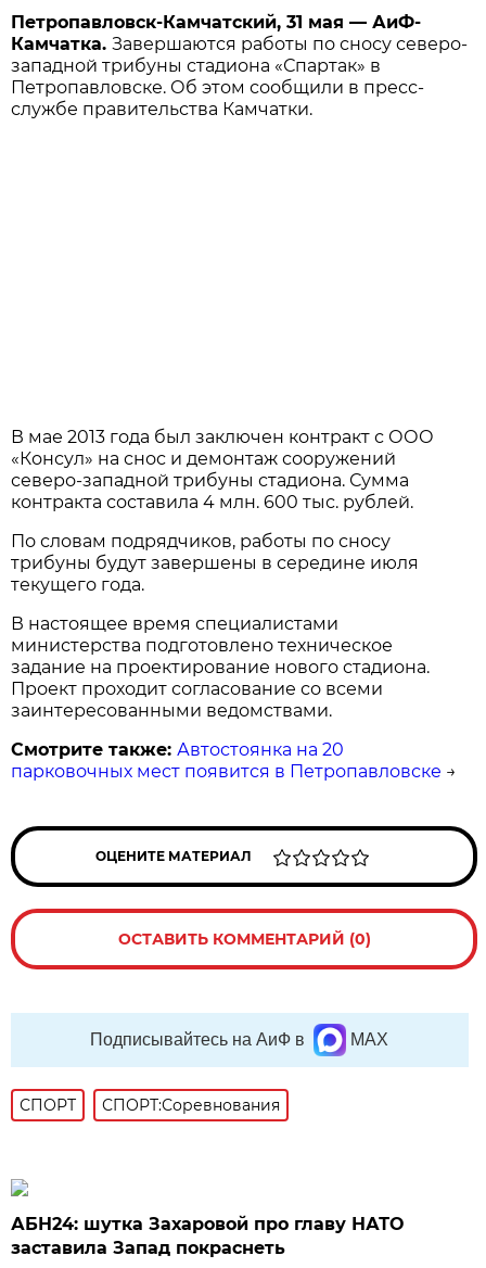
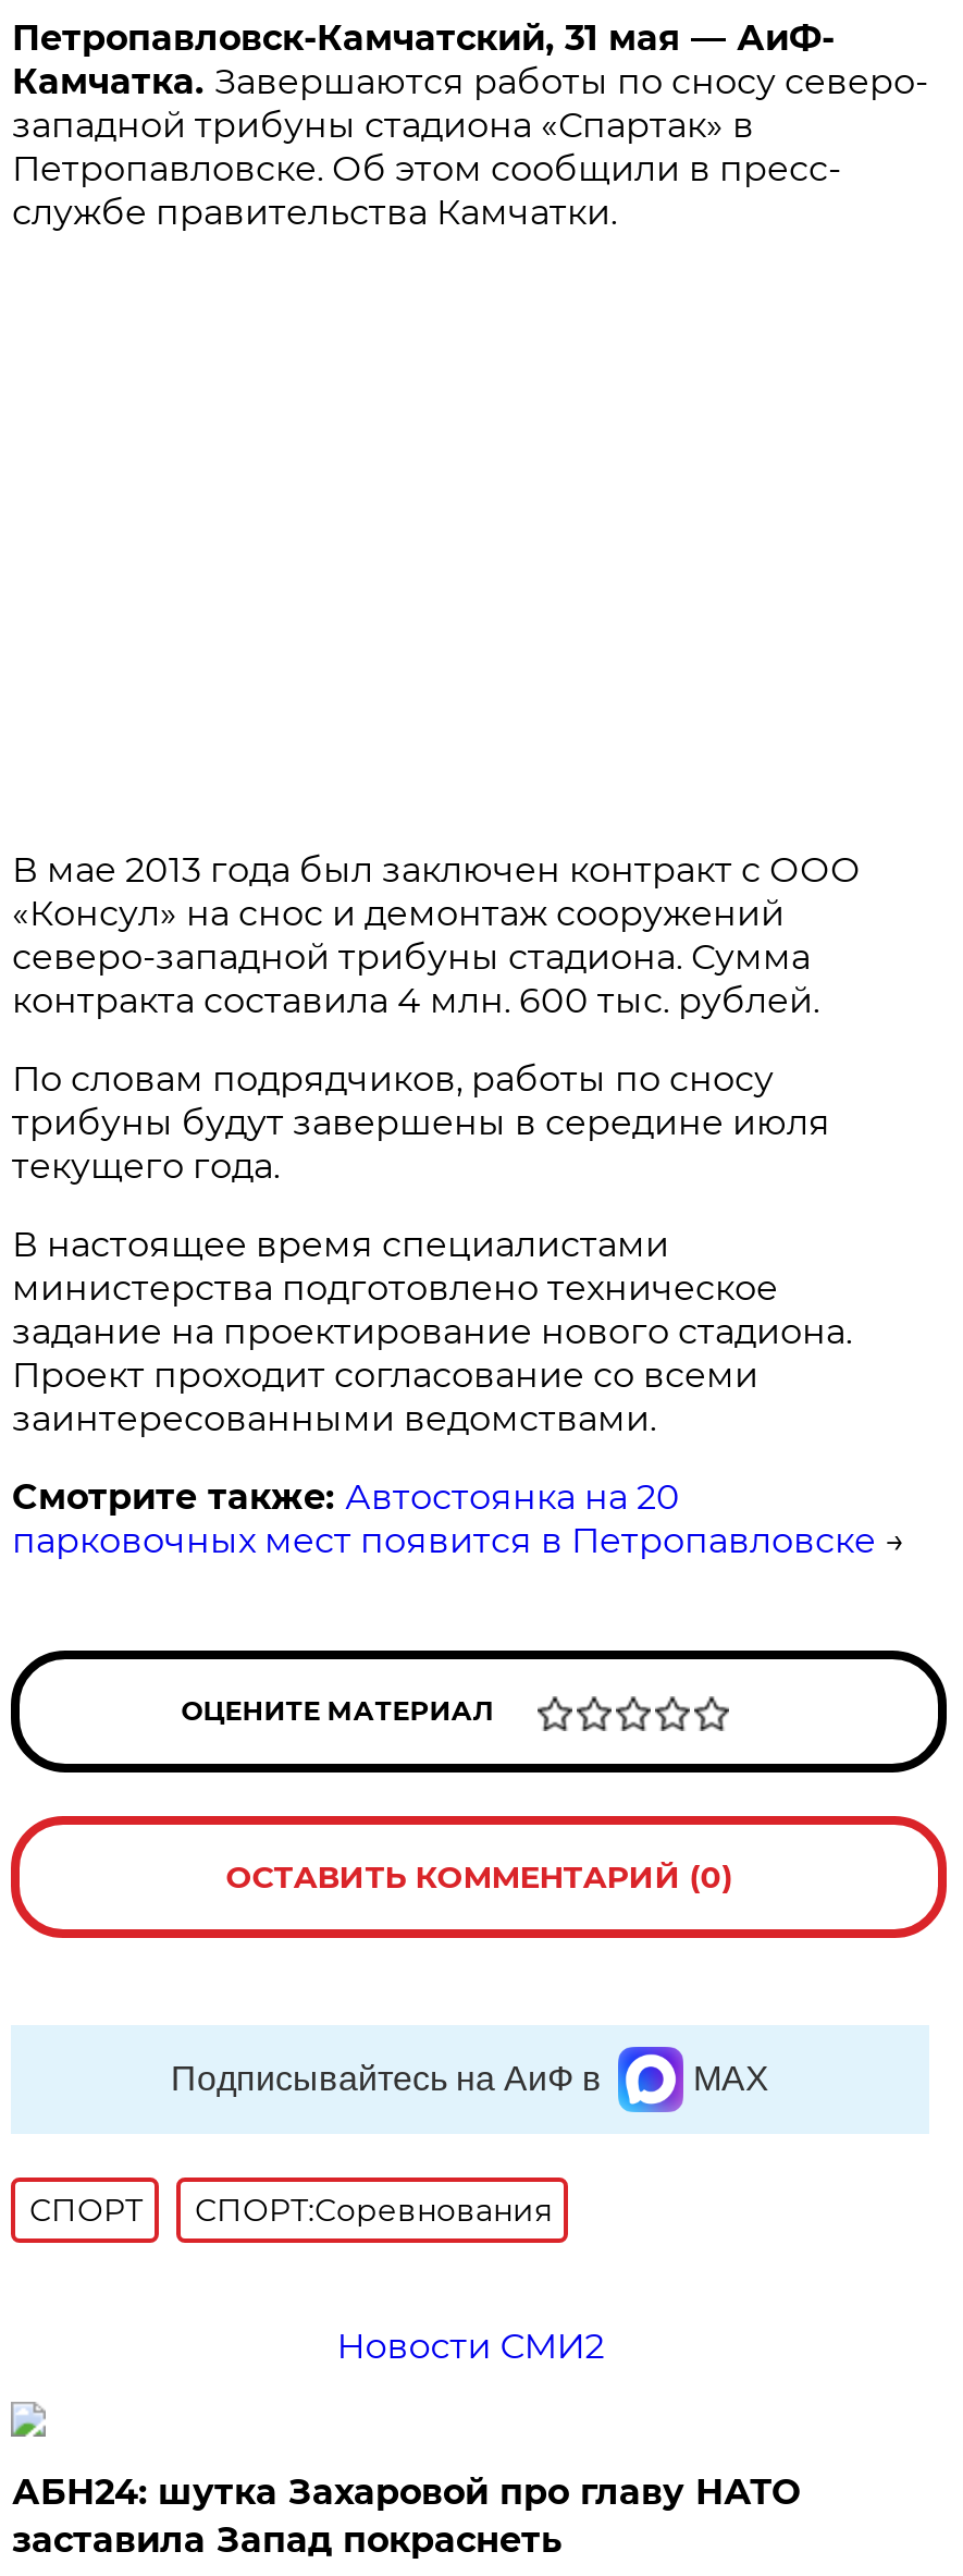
none -> [337,2326,604,2367] Новости СМИ2

